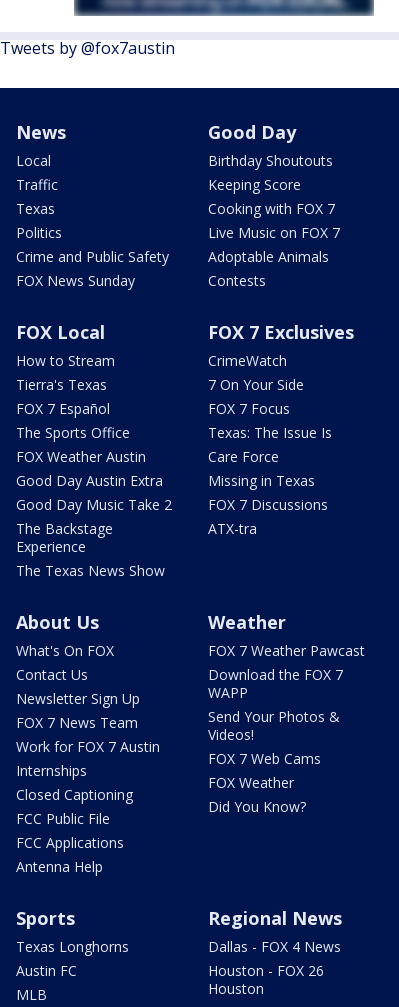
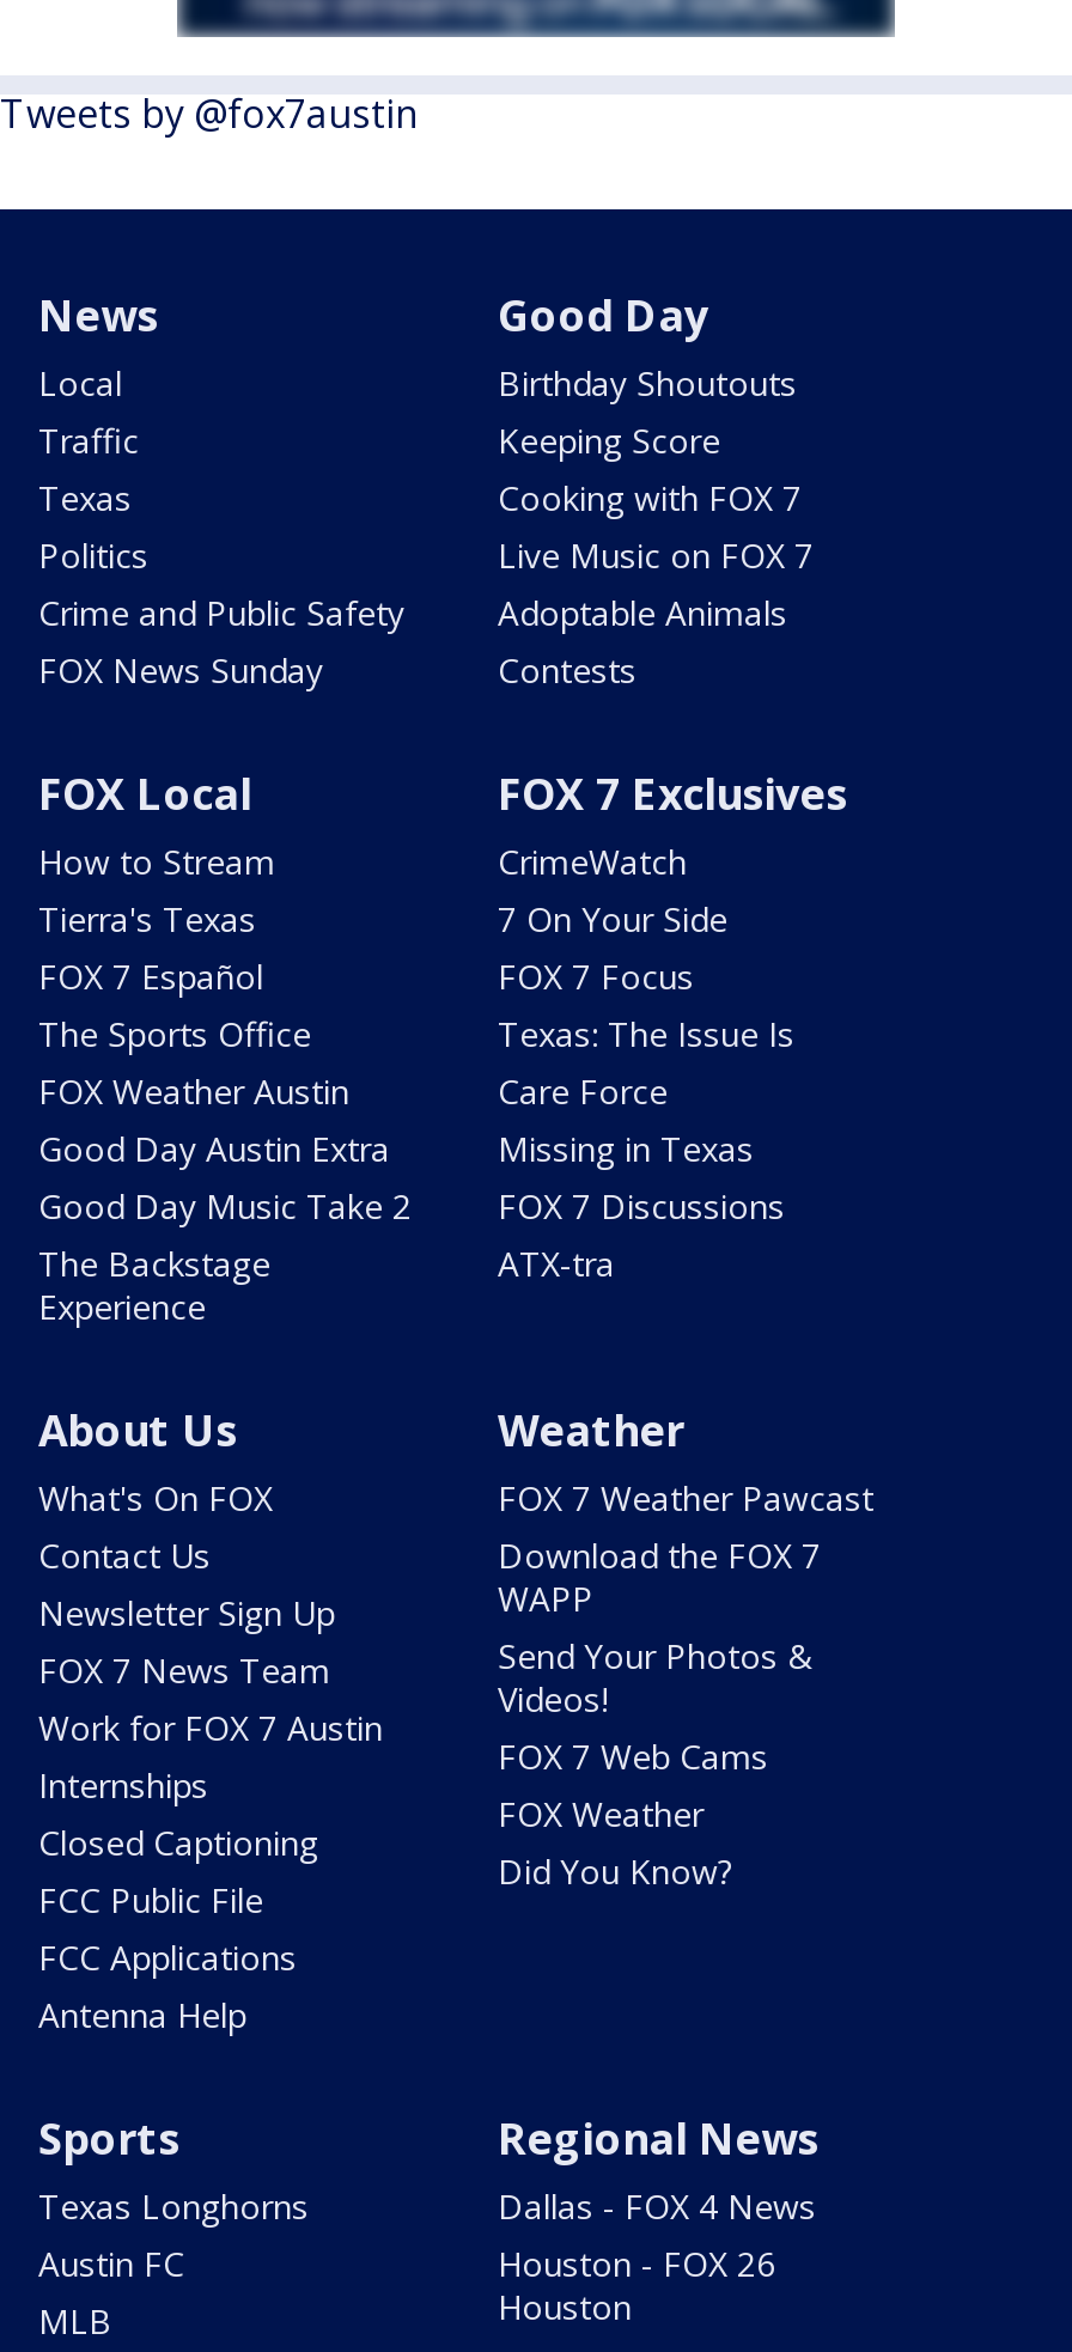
[16,560,165,579] The Texas News Show -> none

